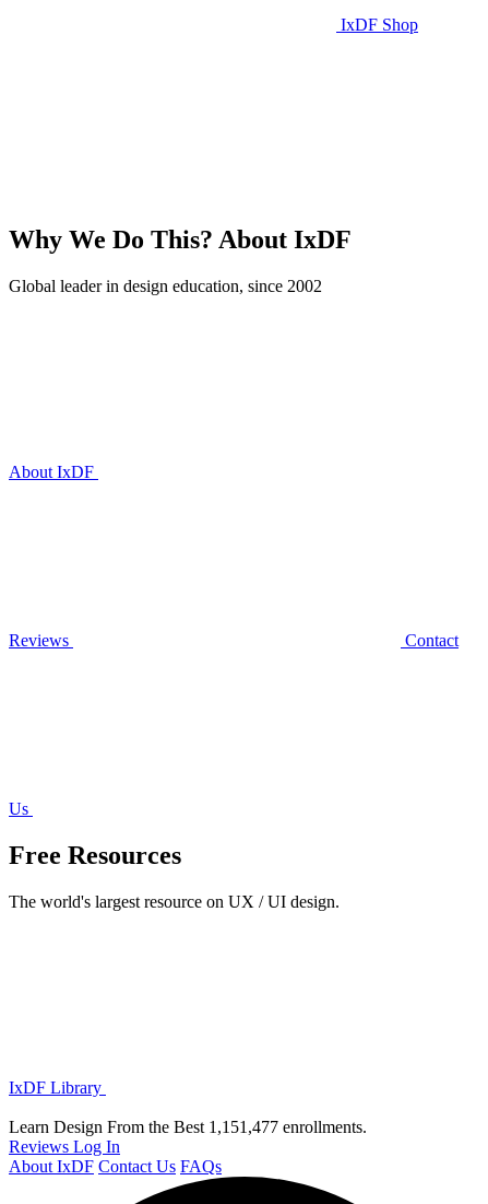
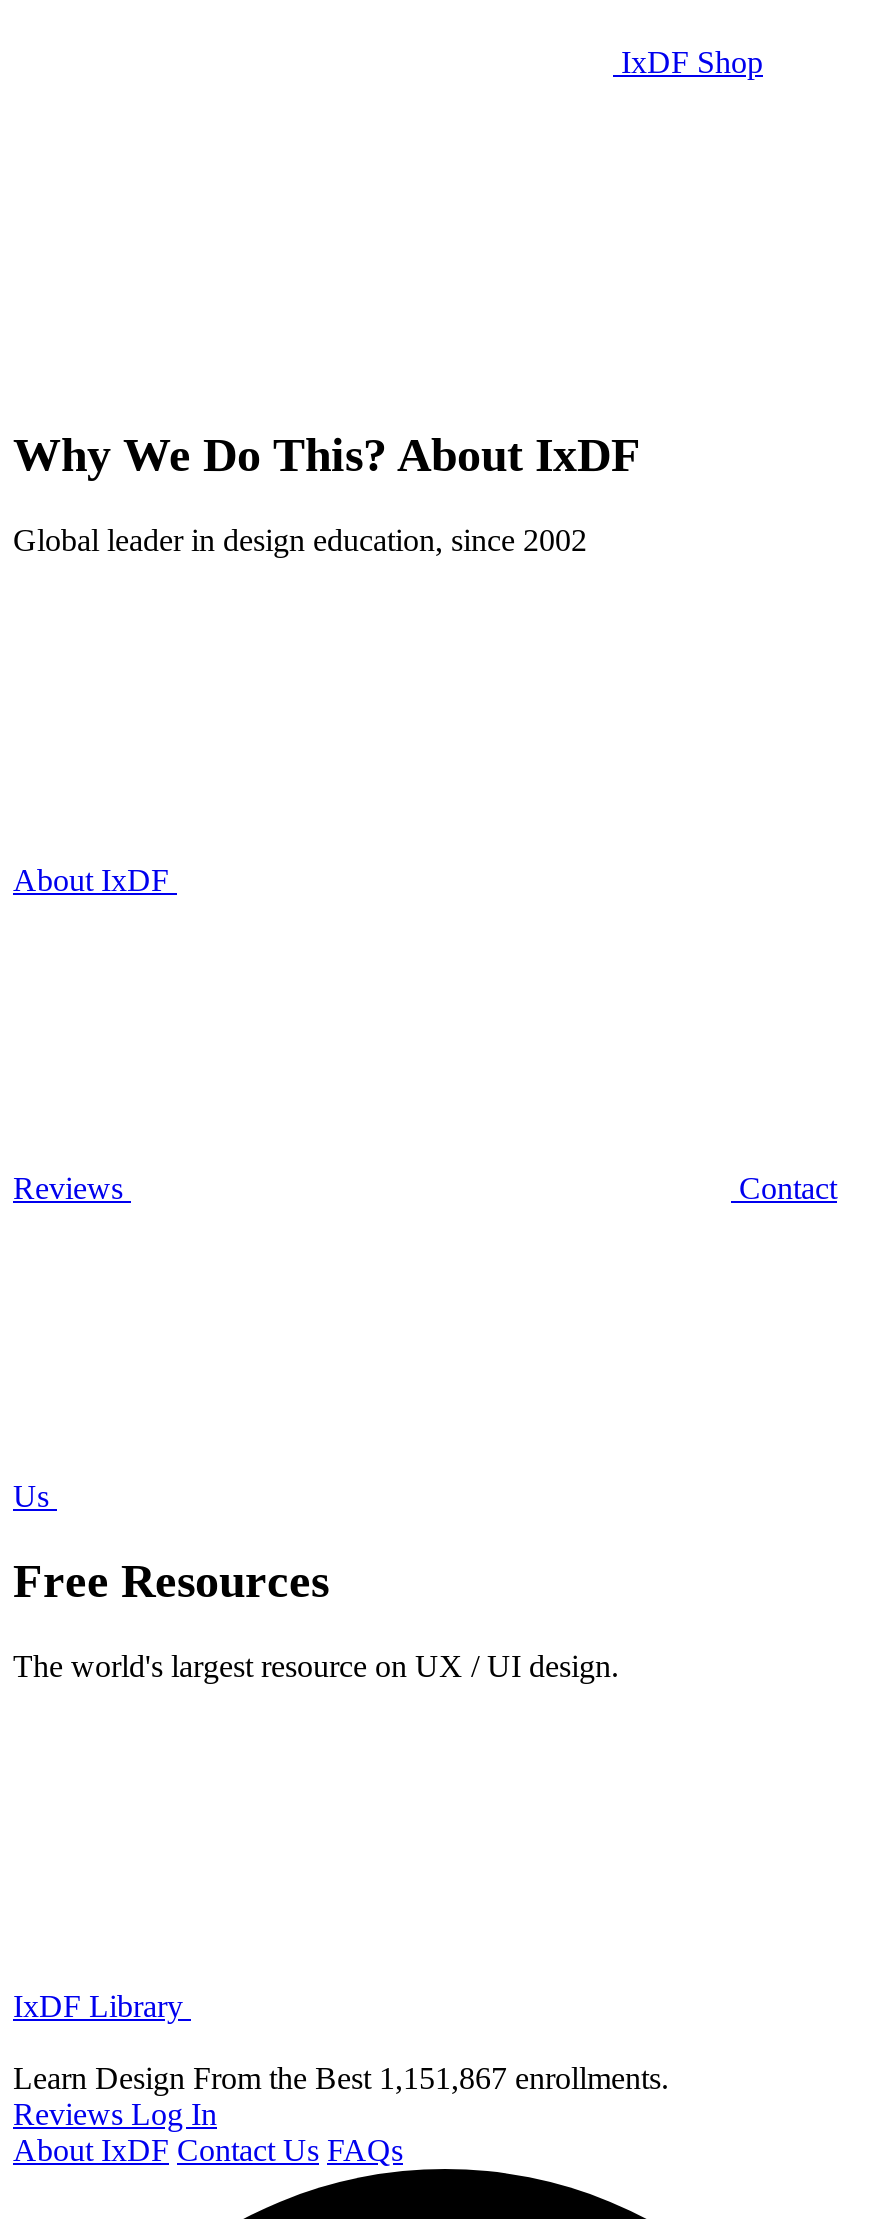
[9,1117,367,1136] Learn Design From the Best 1,151,477 enrollments. -> [13,2060,669,2094] Learn Design From the Best 1,151,867 enrollments.

